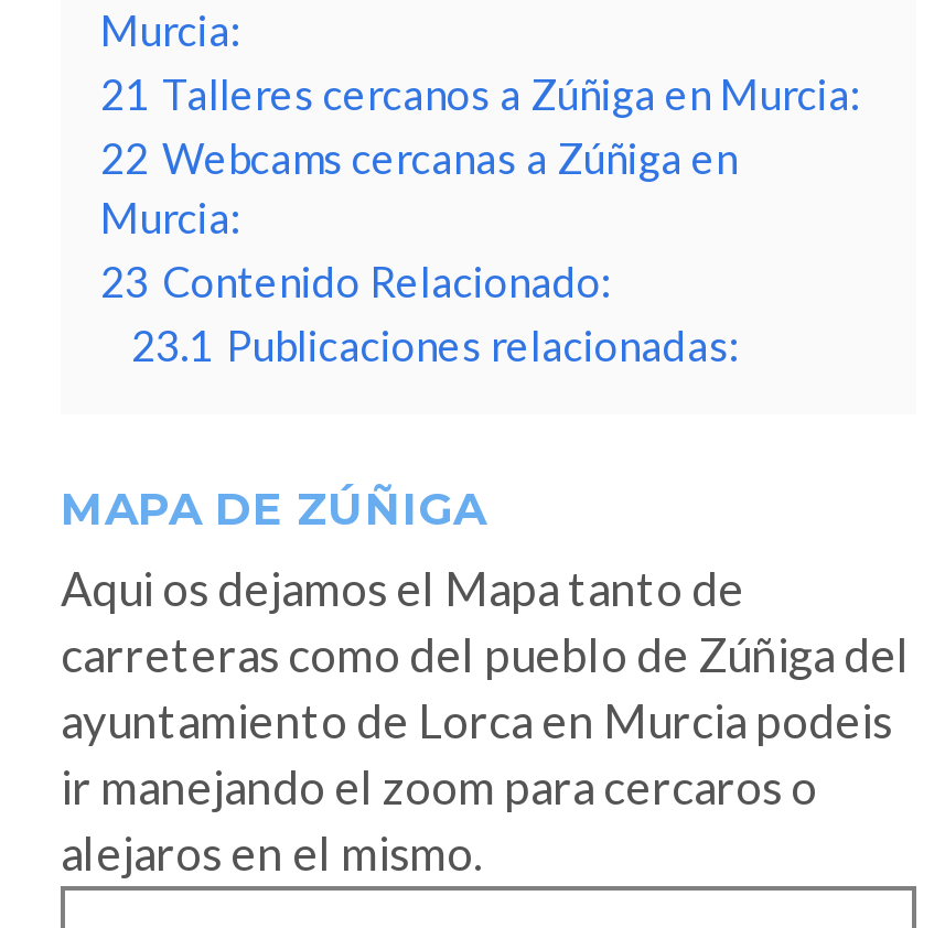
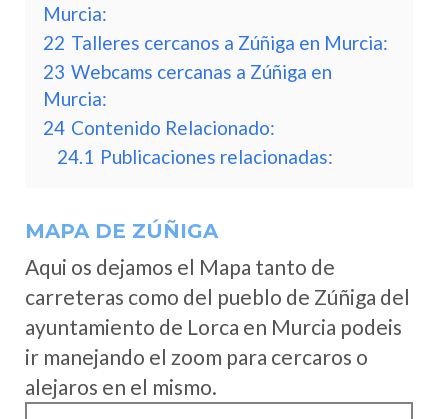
[100,68,861,119] 21 Talleres cercanos a Zúñiga en Murcia: -> [43,31,388,54] 22 Talleres cercanos a Zúñiga en Murcia:
[100,132,738,183] 22 Webcams cercanas a Zúñiga en -> [43,60,332,83] 23 Webcams cercanas a Zúñiga en
[100,256,612,306] 23 Contenido Relacionado: -> [43,116,275,139] 24 Contenido Relacionado:
[131,320,740,370] 23.1 Publicaciones relacionadas: -> [57,145,333,168] 24.1 Publicaciones relacionadas:

